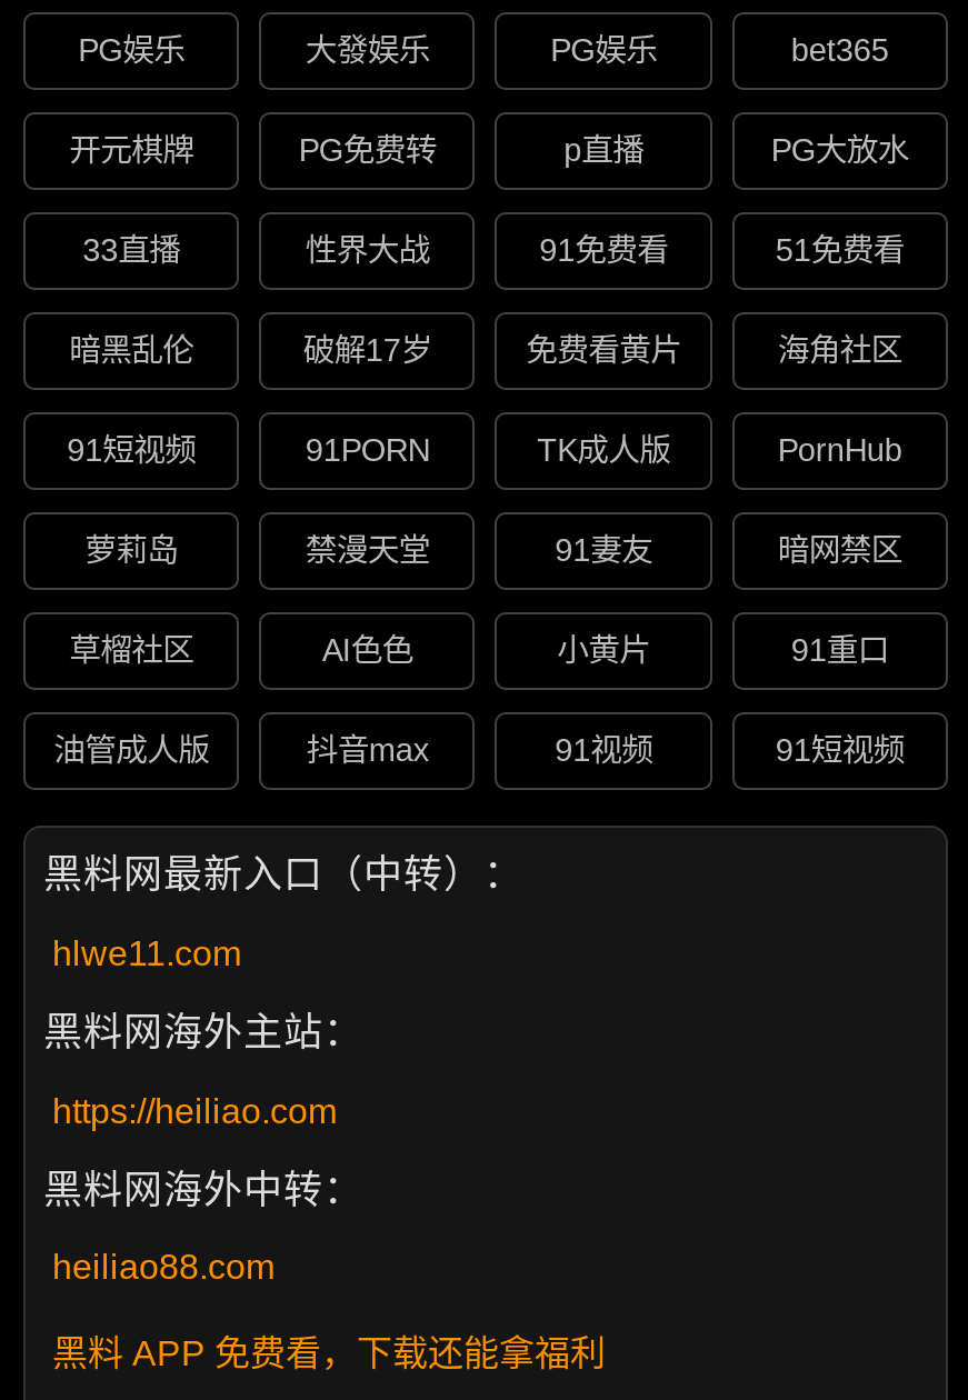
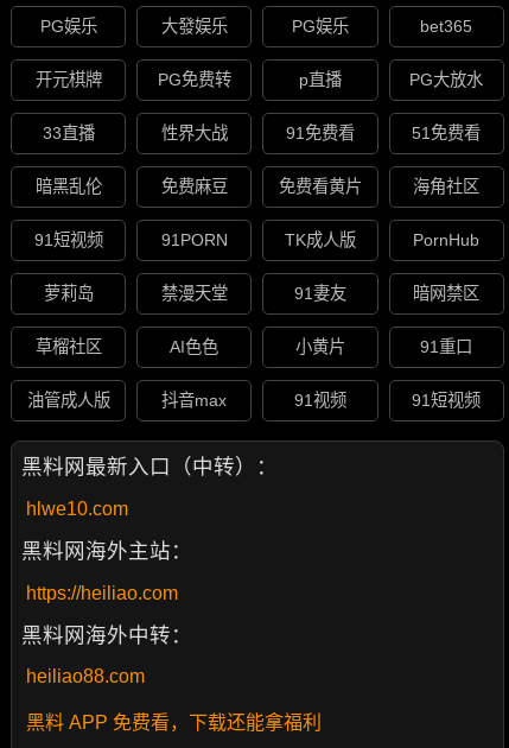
[303,333,432,369] 破解17岁 -> [161,177,228,196] 免费麻豆
[52,934,241,972] hlwe11.com -> [26,498,128,519] hlwe10.com

